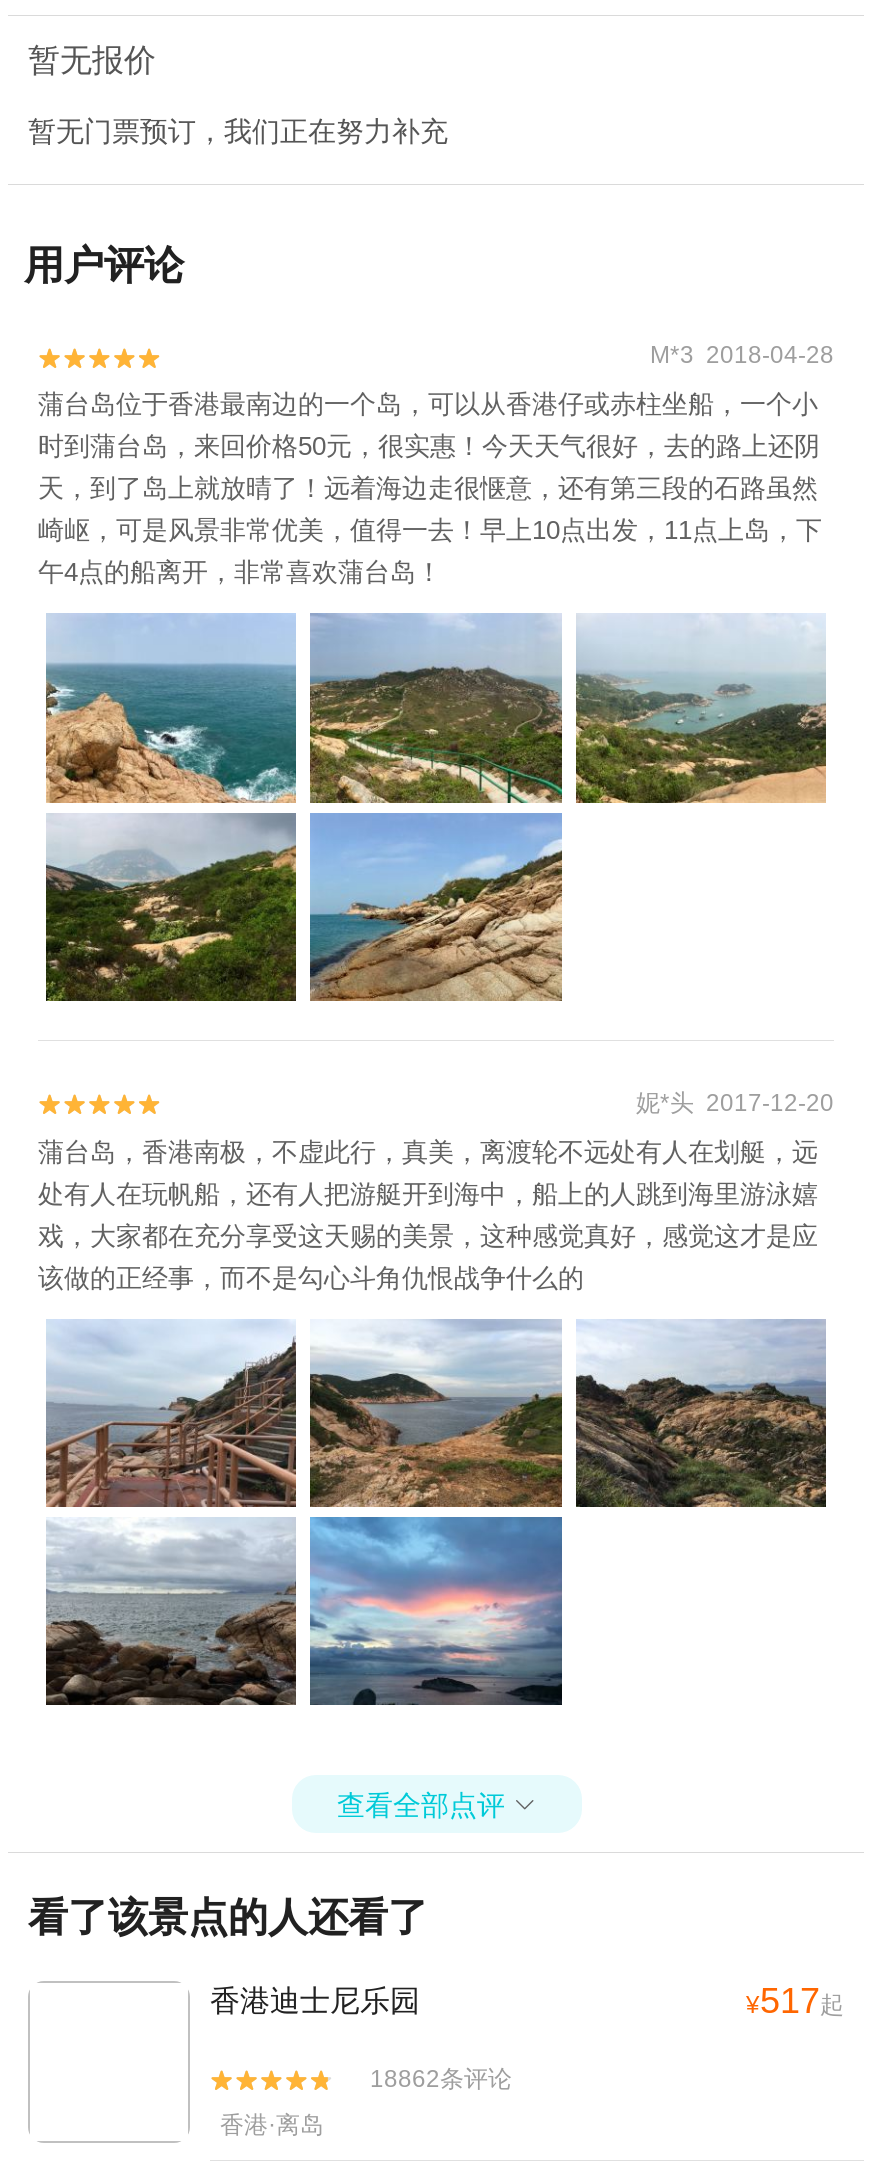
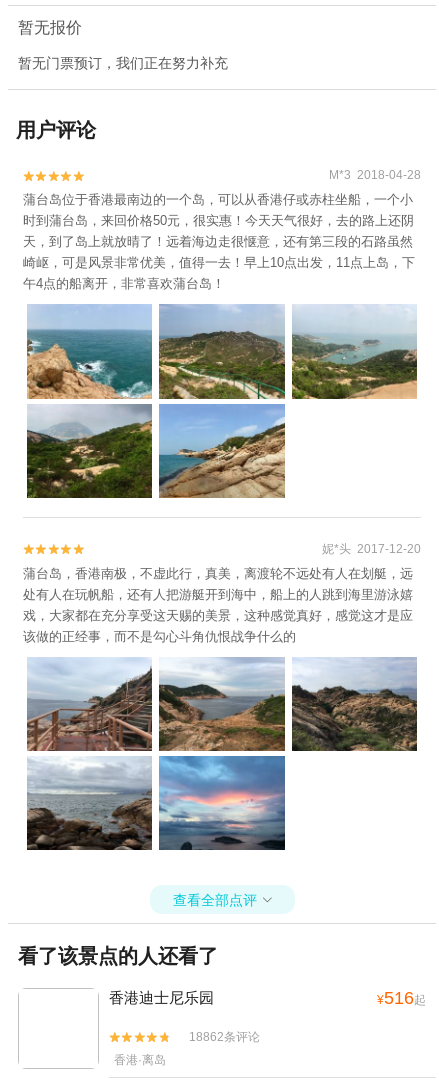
[746,1982,844,2022] ¥517起 -> [377,988,426,1008] ¥516起

